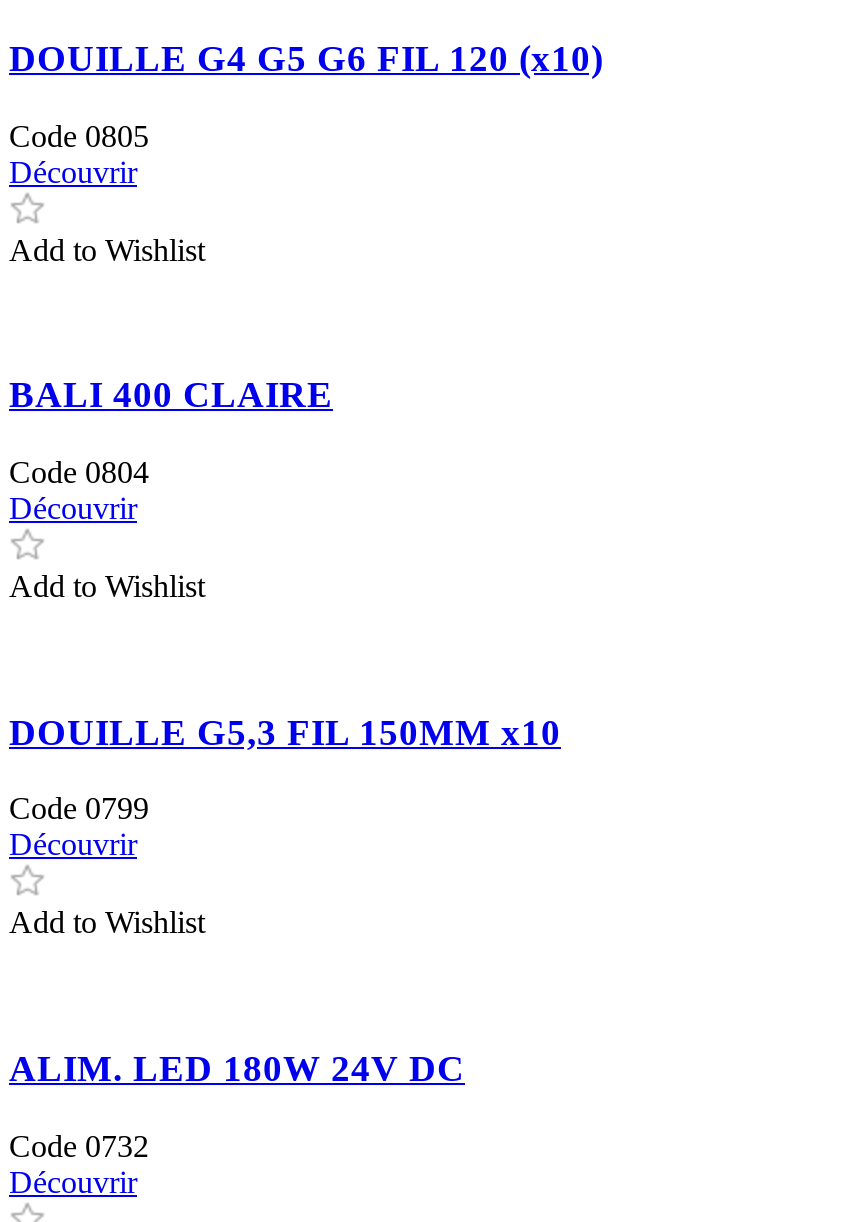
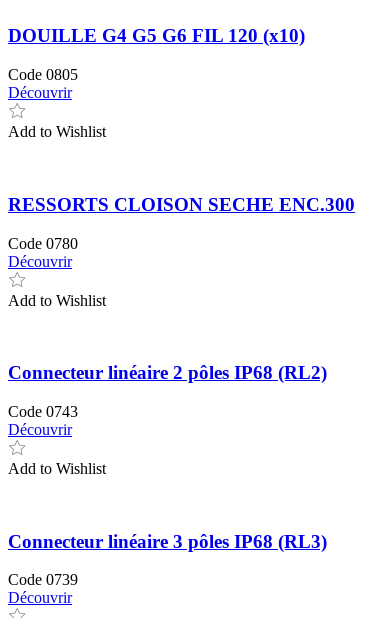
[9,374,333,416] BALI 400 CLAIRE -> [8,194,355,215] RESSORTS CLOISON SECHE ENC.300
[9,455,149,489] Code 0804 -> [8,235,78,252] Code 0780
[9,711,561,753] DOUILLE G5,3 FIL 150MM x10 -> [8,362,327,383] Connecteur linéaire 2 pôles IP68 (RL2)
[9,792,149,826] Code 0799 -> [8,403,78,420] Code 0743
[9,1047,465,1089] ALIM. LED 180W 24V DC -> [8,531,327,552] Connecteur linéaire 3 pôles IP68 (RL3)
[9,1129,149,1163] Code 0732 -> [8,571,78,588] Code 0739

